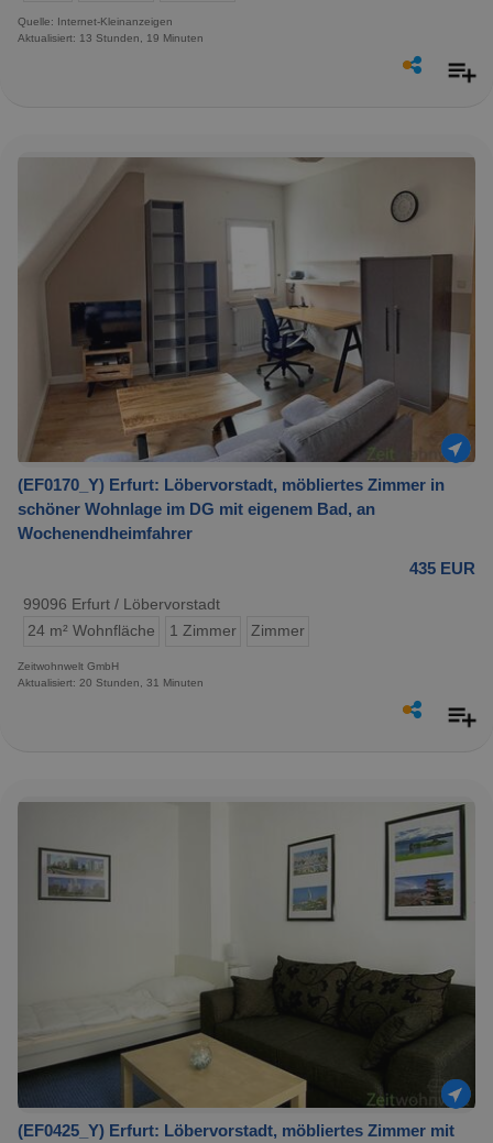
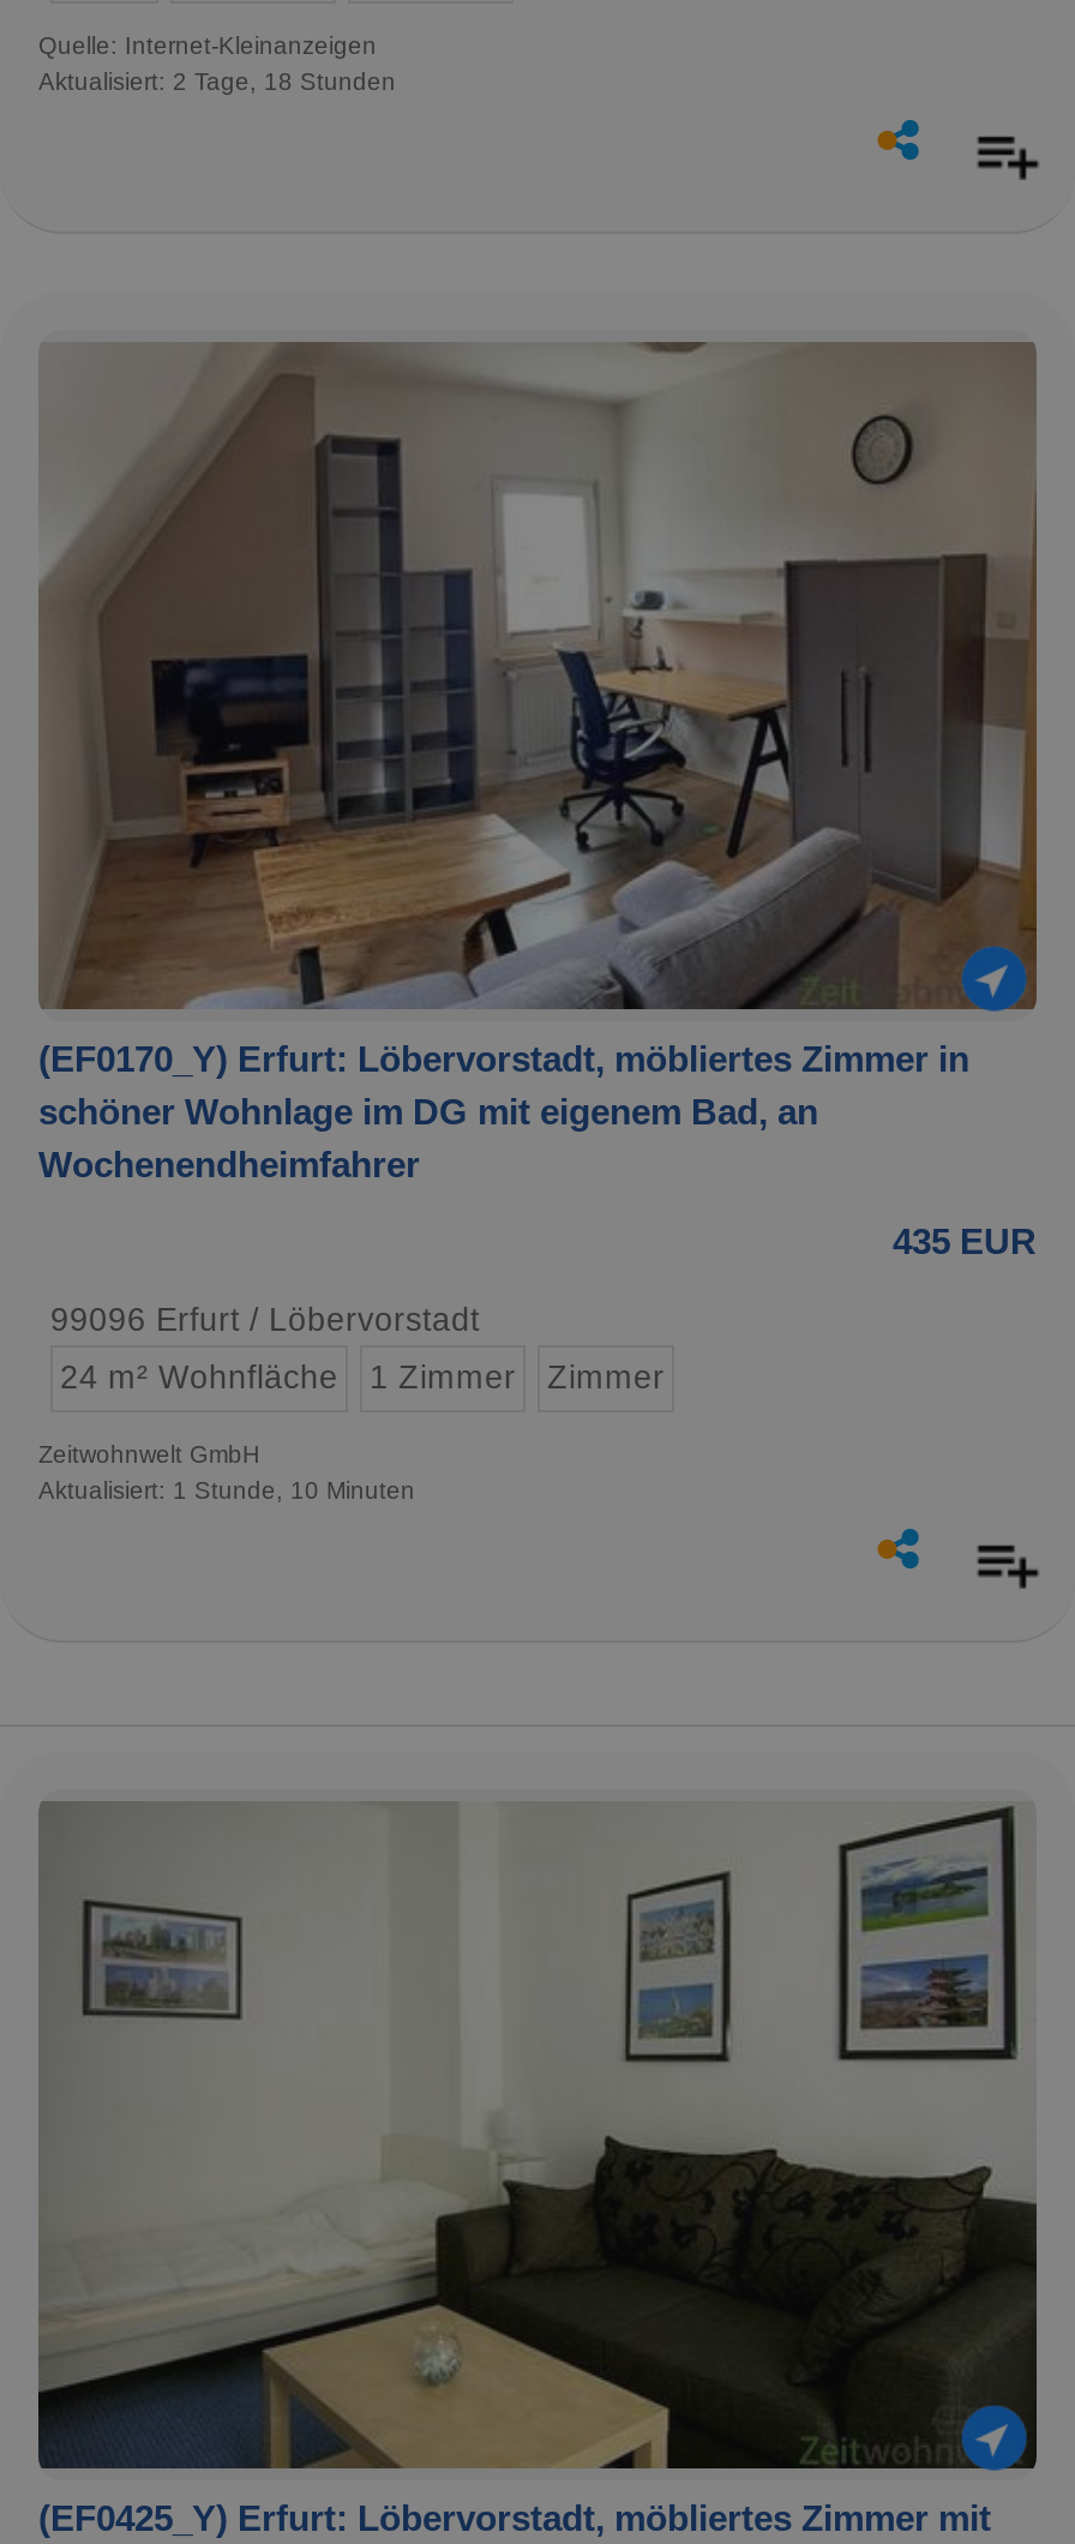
[18,32,204,44] Aktualisiert: 13 Stunden, 19 Minuten -> [38,69,396,95] Aktualisiert: 2 Tage, 18 Stunden
[18,677,204,689] Aktualisiert: 20 Stunden, 31 Minuten -> [38,1477,415,1503] Aktualisiert: 1 Stunde, 10 Minuten

